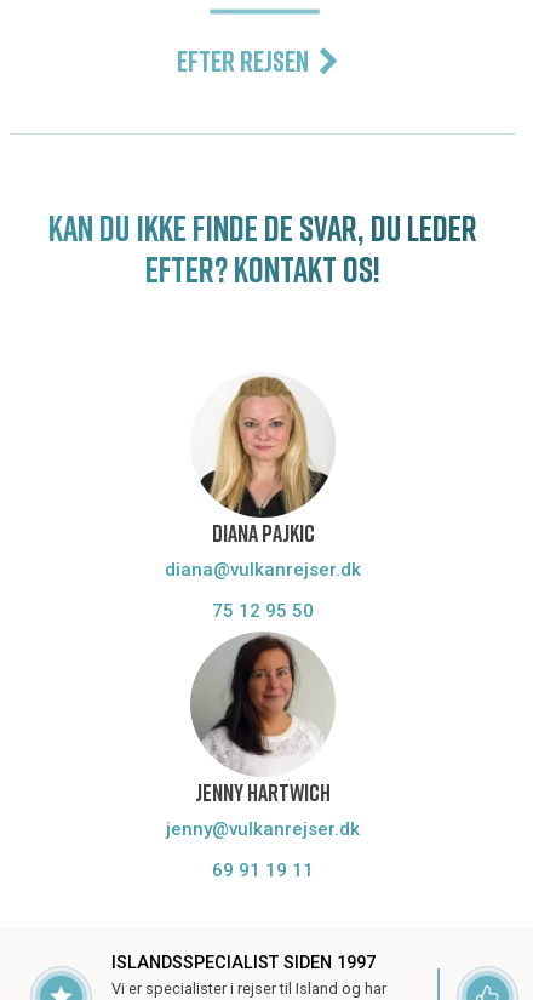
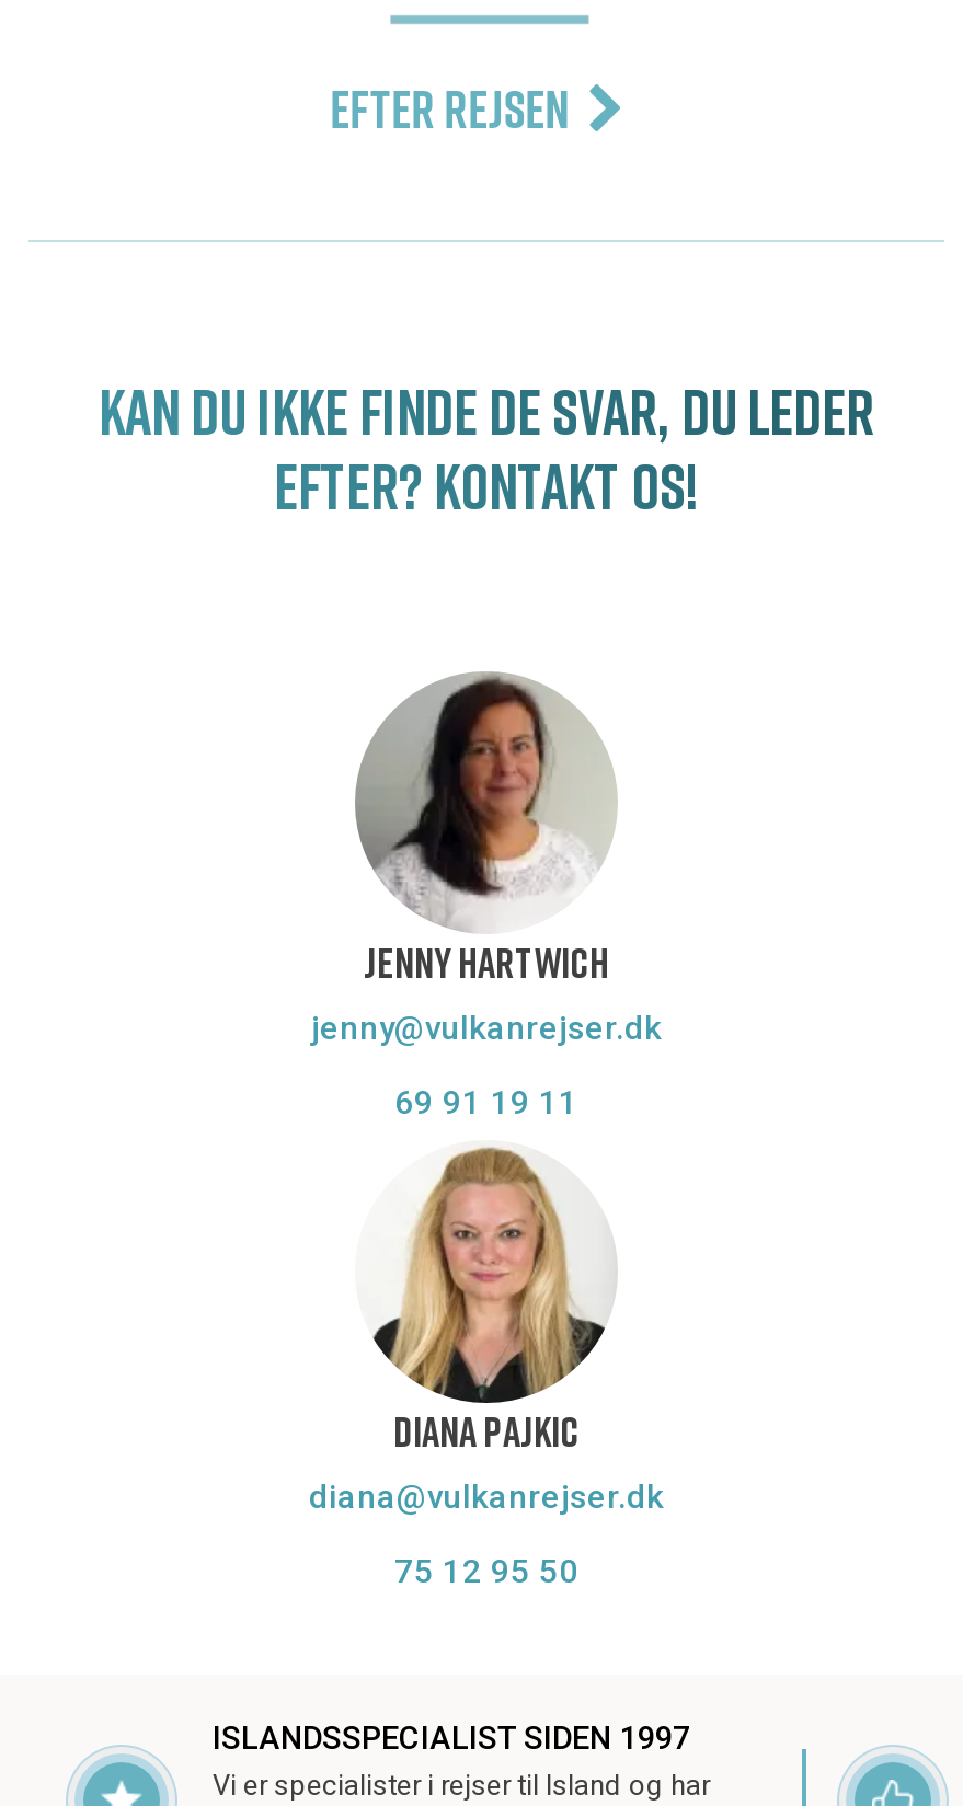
moved [165,372,361,622] -> [309,1140,664,1591]: [image] | DIANA PAJKIC | diana@vulkanrejser.dk | 75 12 95 50
moved [166,632,360,881] -> [311,671,662,1123]: [image] | JENNY HARTWICH | jenny@vulkanrejser.dk | 69 91 19 11

